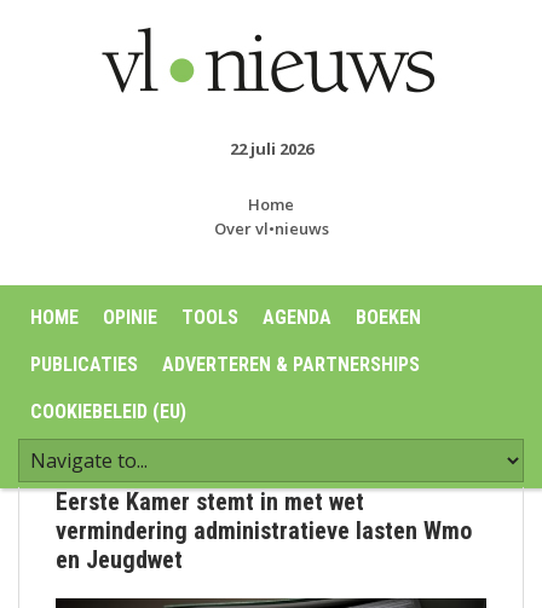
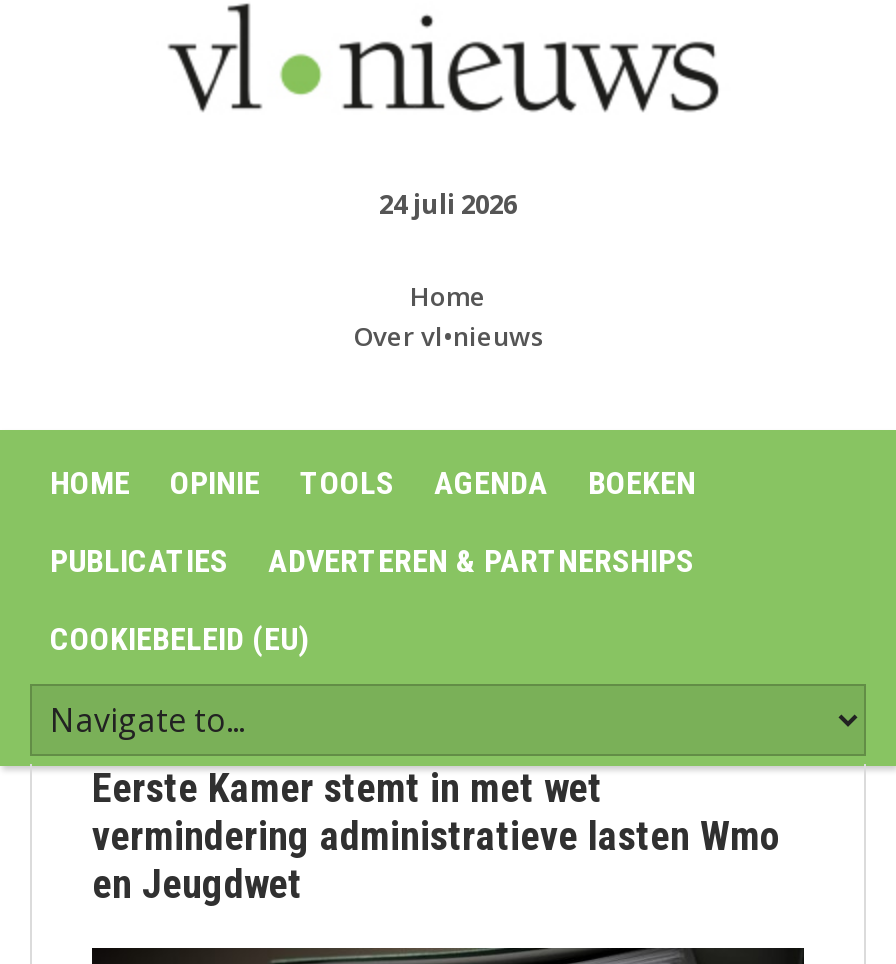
[229,138,313,160] 22 juli 2026 -> [379,186,517,222] 24 juli 2026

